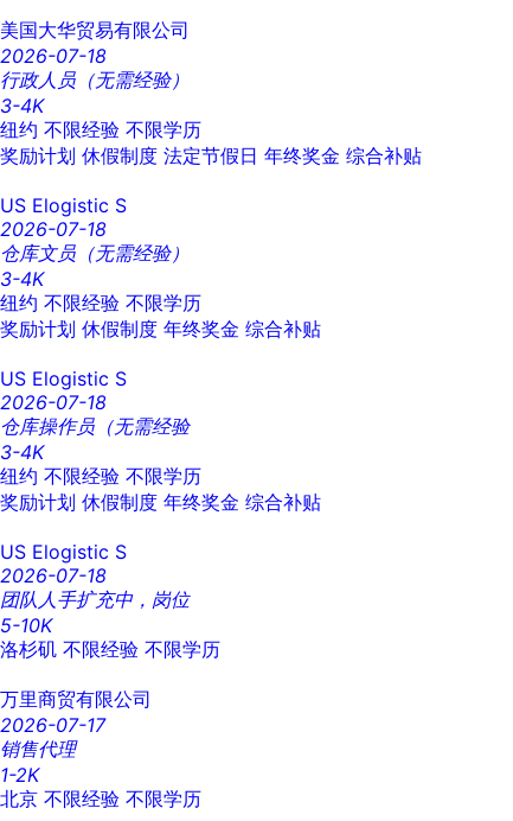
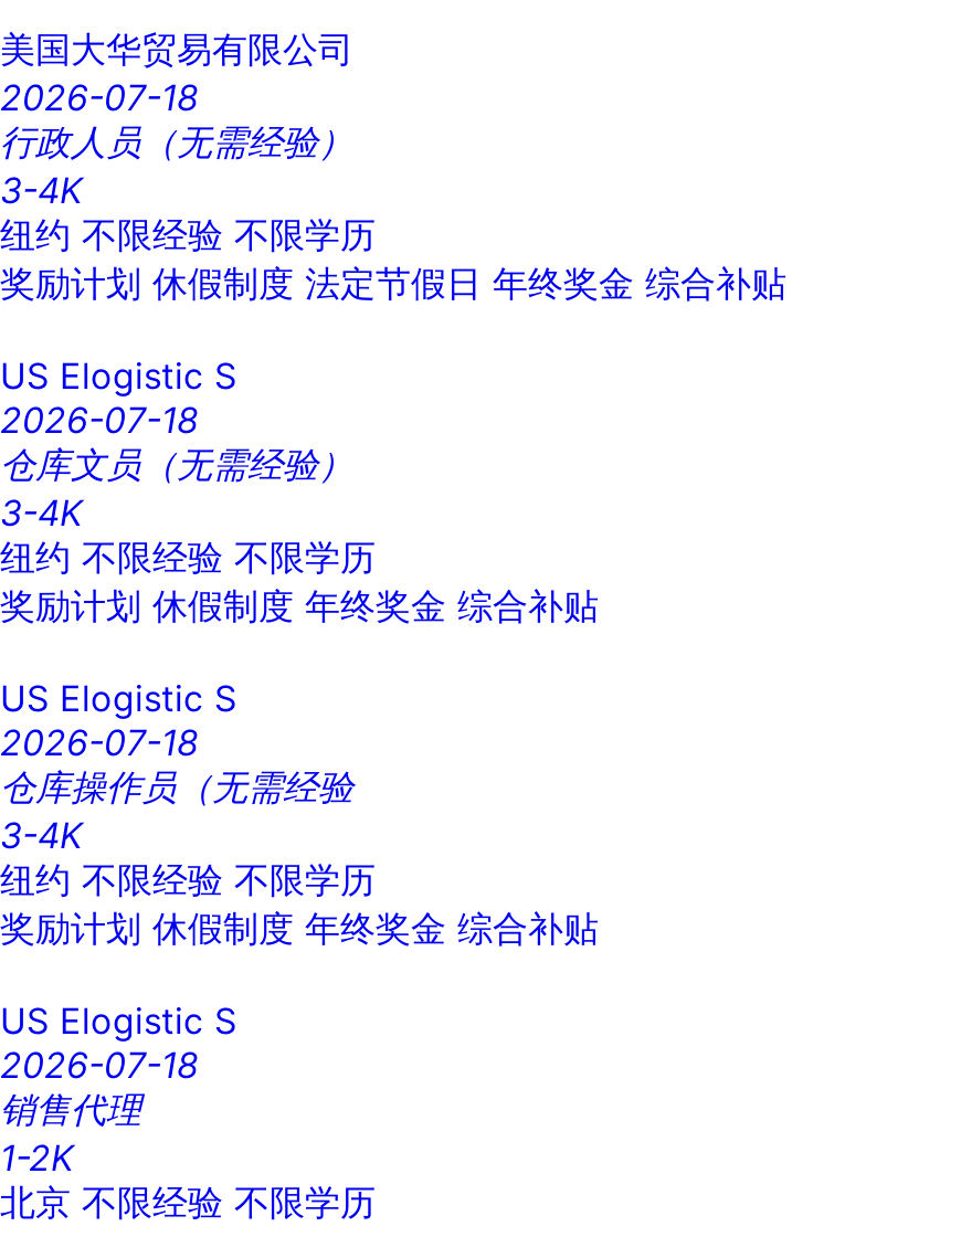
[0,588,220,737] 团队人手扩充中，岗位 | 5-10K | 洛杉矶不限经验 不限学历 | 万里商贸有限公司 | 2026-07-17 -> none

